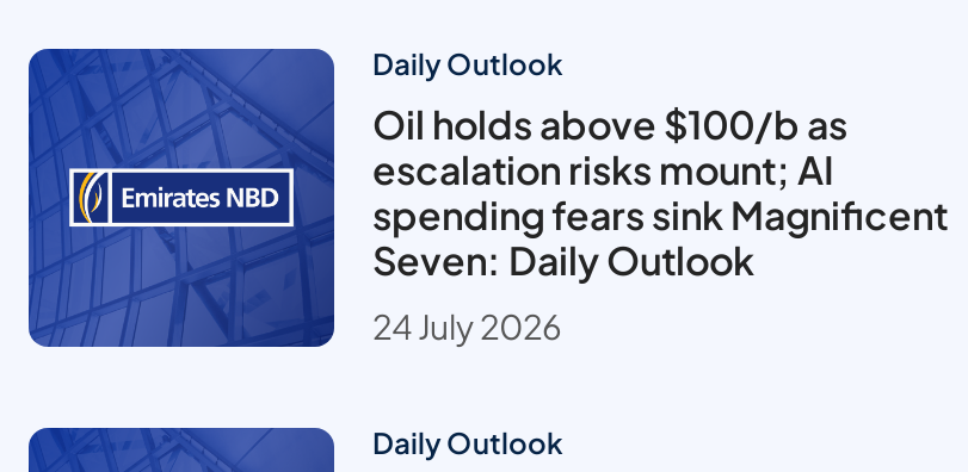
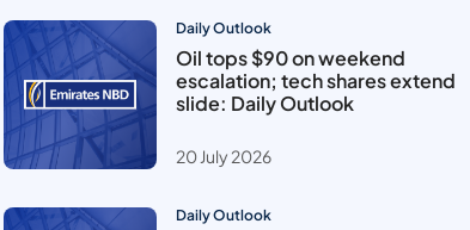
[372,99,948,347] Oil holds above $100/b as | escalation risks mount; AI | spending fears sink Magnificent | Seven: Daily Outlook | 24 July 2026 -> [176,45,456,167] Oil tops $90 on weekend | escalation; tech shares extend | slide: Daily Outlook | 20 July 2026

